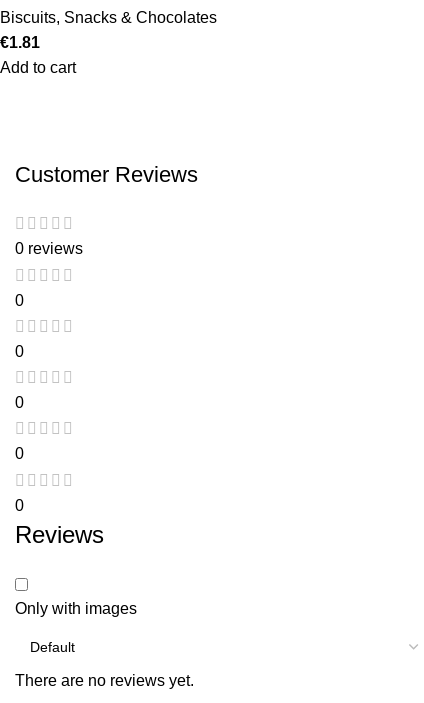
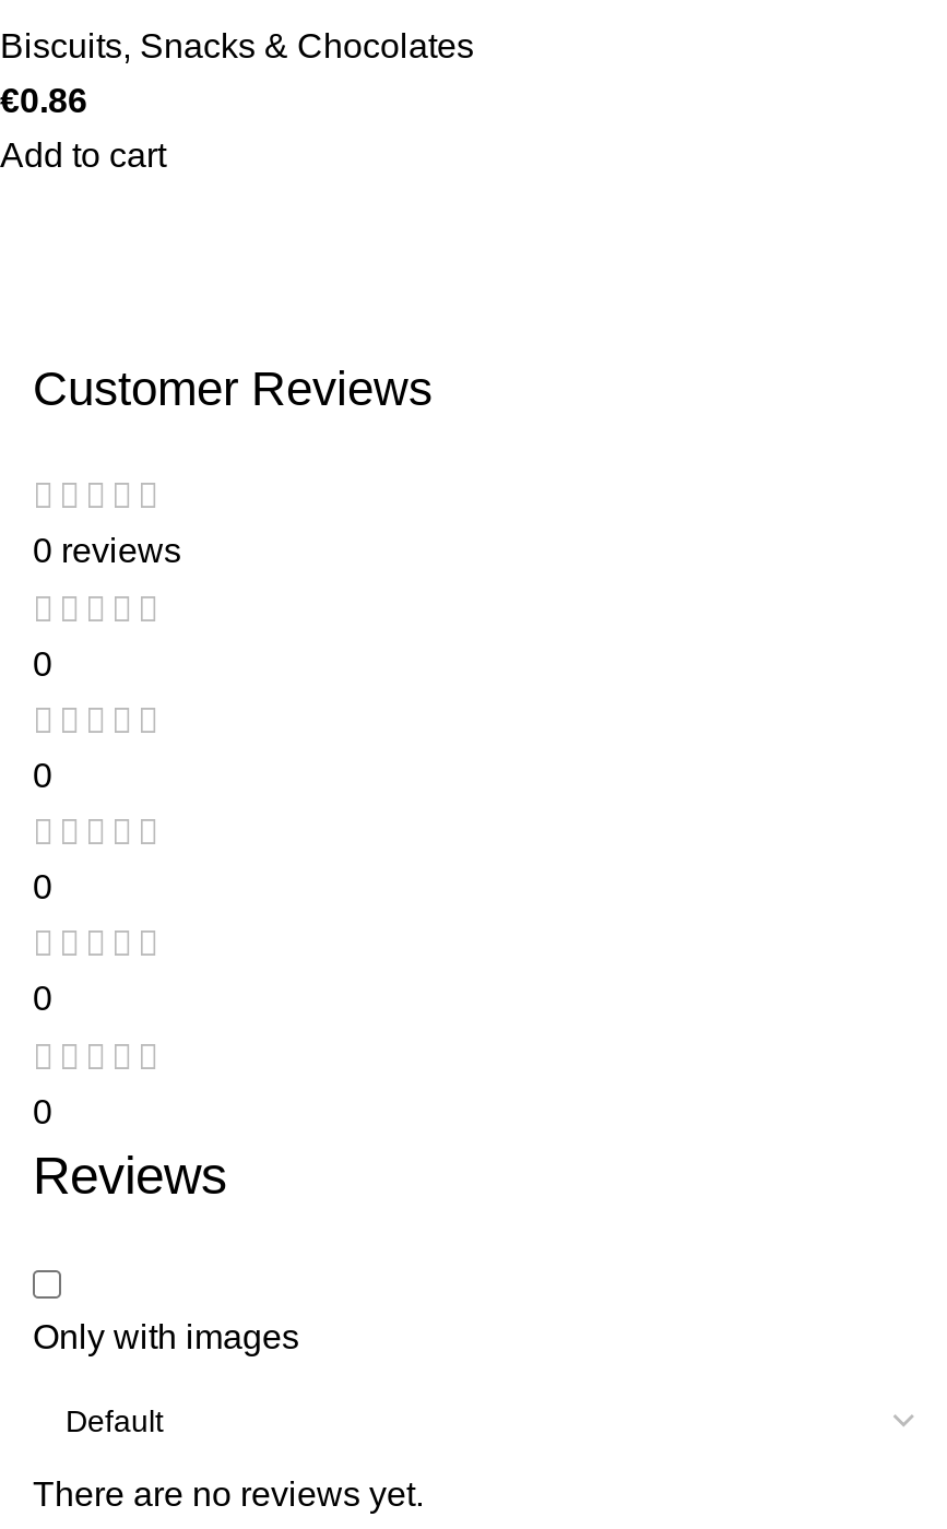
[0,34,40,51] €1.81 -> [0,82,87,119] €0.86

